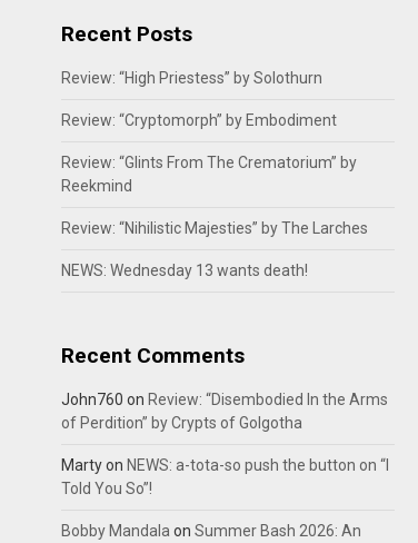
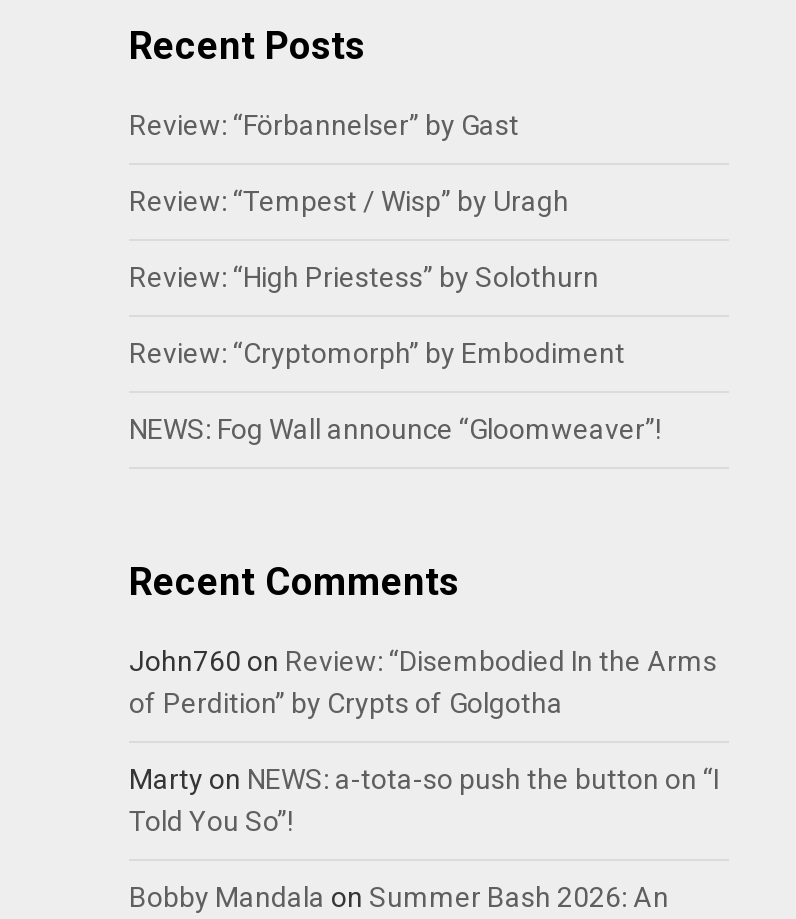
none -> [129,110,569,218] Review: “Förbannelser” by Gast | Review: “Tempest / Wisp” by Uragh
moved [61,70,337,130] -> [129,262,625,370]: Review: “High Priestess” by Solothurn | Review: “Cryptomorph” by Embodiment
[61,154,368,280] Review: “Glints From The Crematorium” by | Reekmind | Review: “Nihilistic Majesties” by The Larches | NEWS: Wednesday 13 wants death! -> [129,414,661,446] NEWS: Fog Wall announce “Gloomweaver”!

